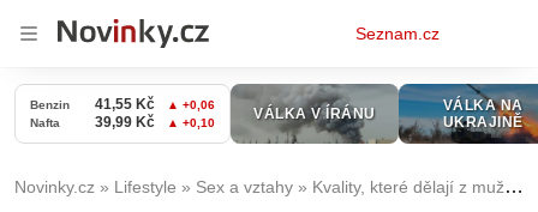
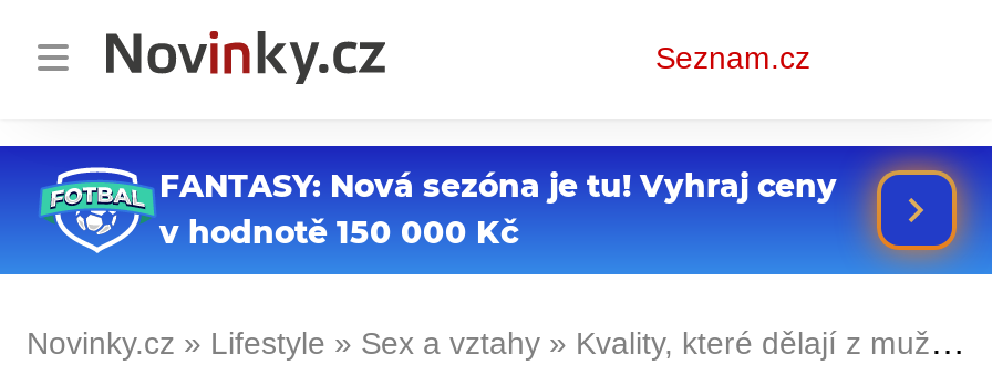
[4,81,534,150] [image] -> [7,144,985,277] [image]

